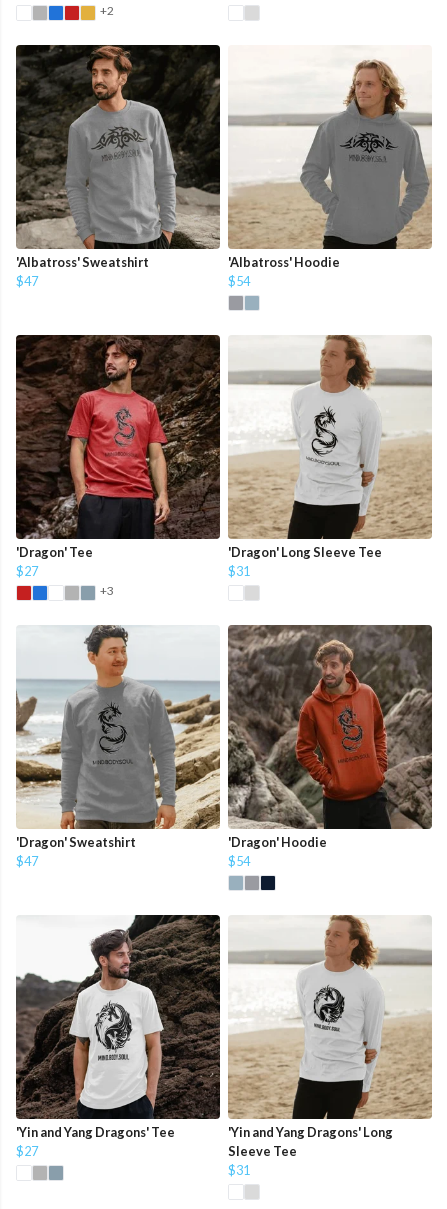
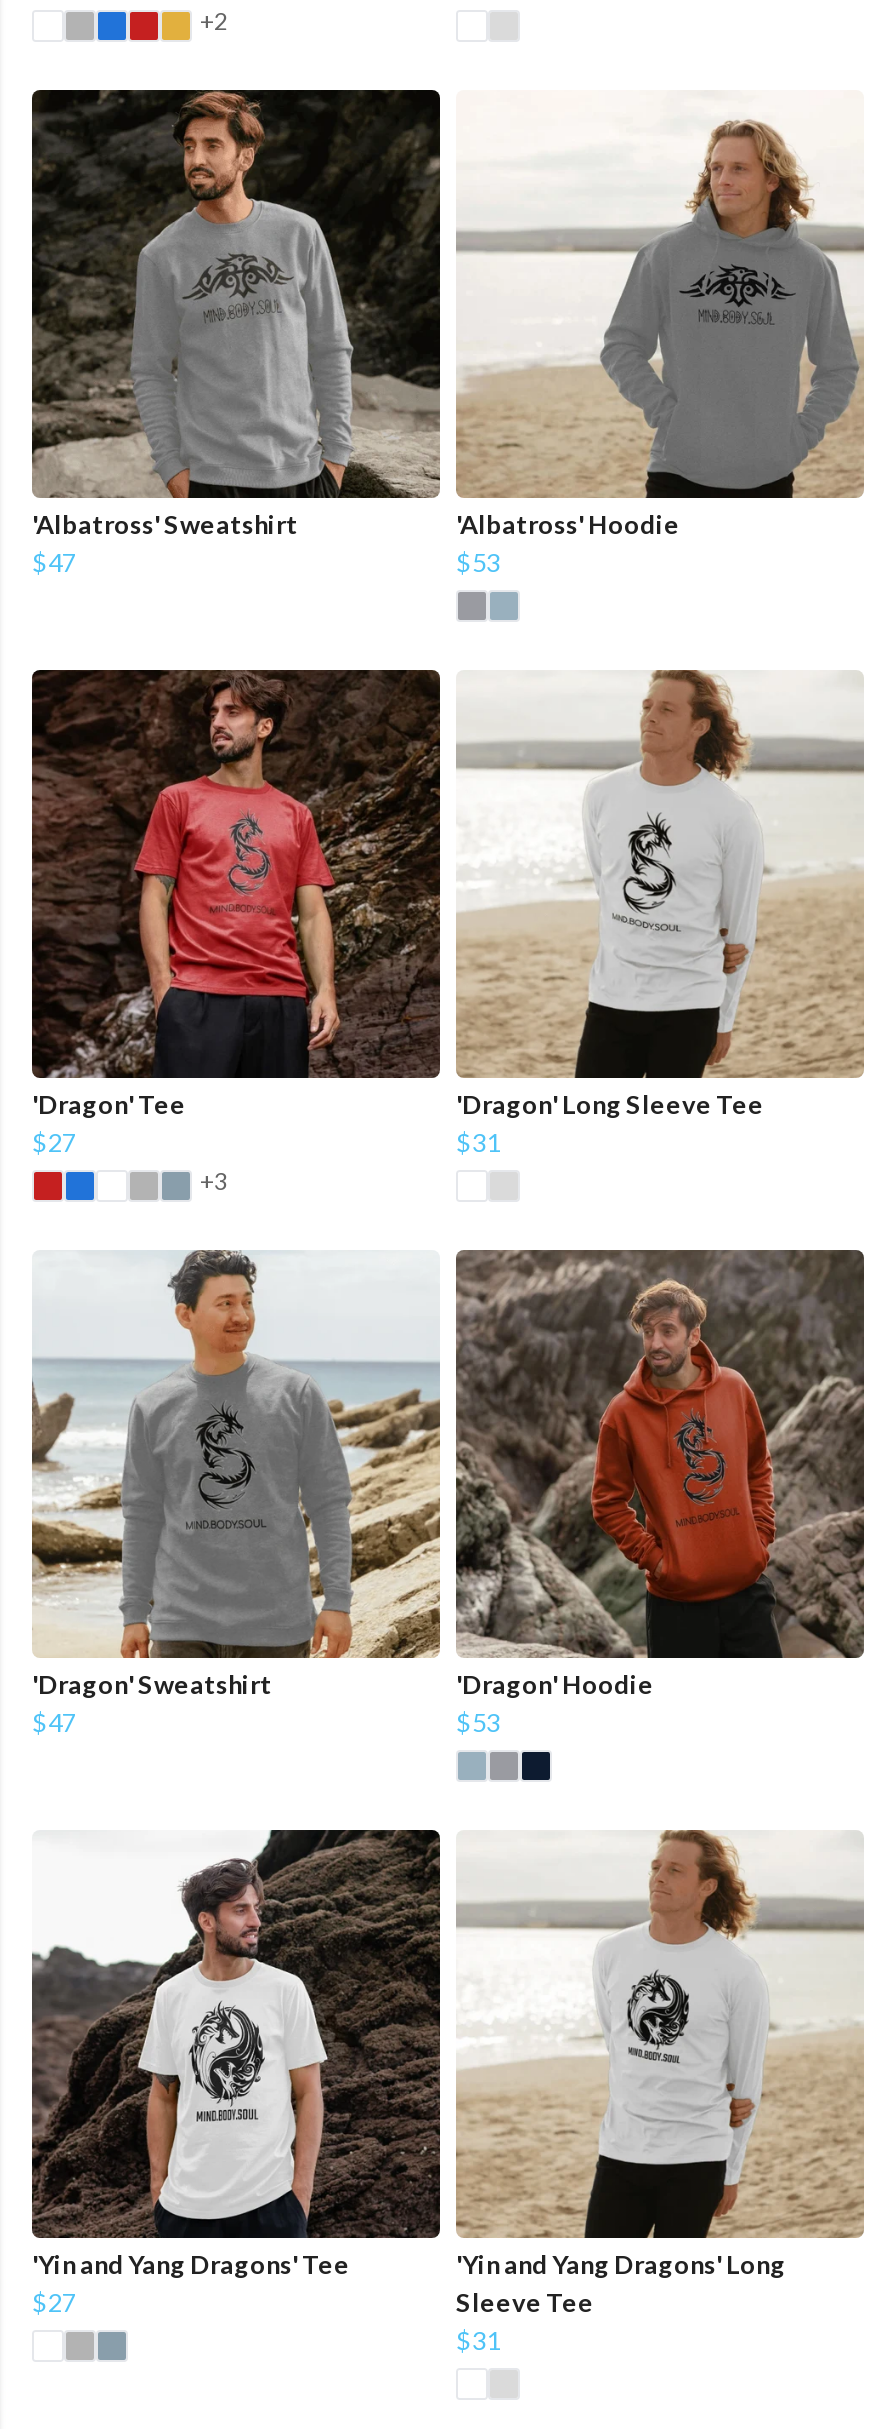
[228,273,250,289] $54 -> [456,545,500,577] $53
[228,853,250,869] $54 -> [456,1705,500,1737] $53

